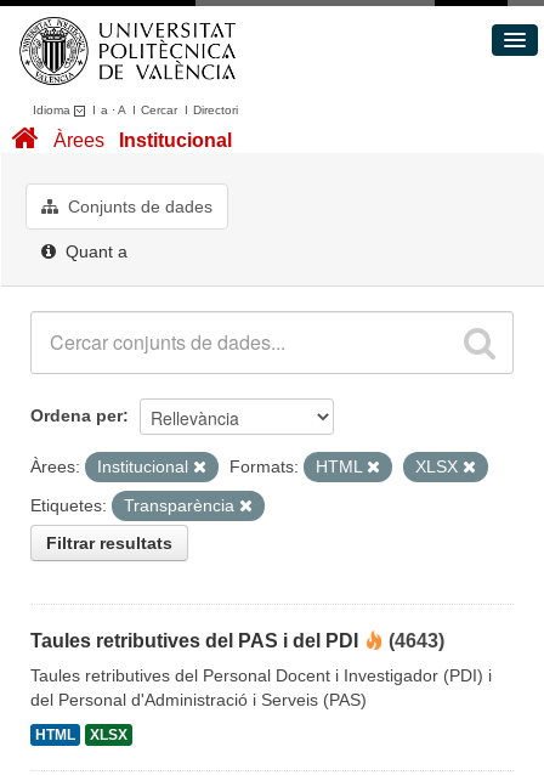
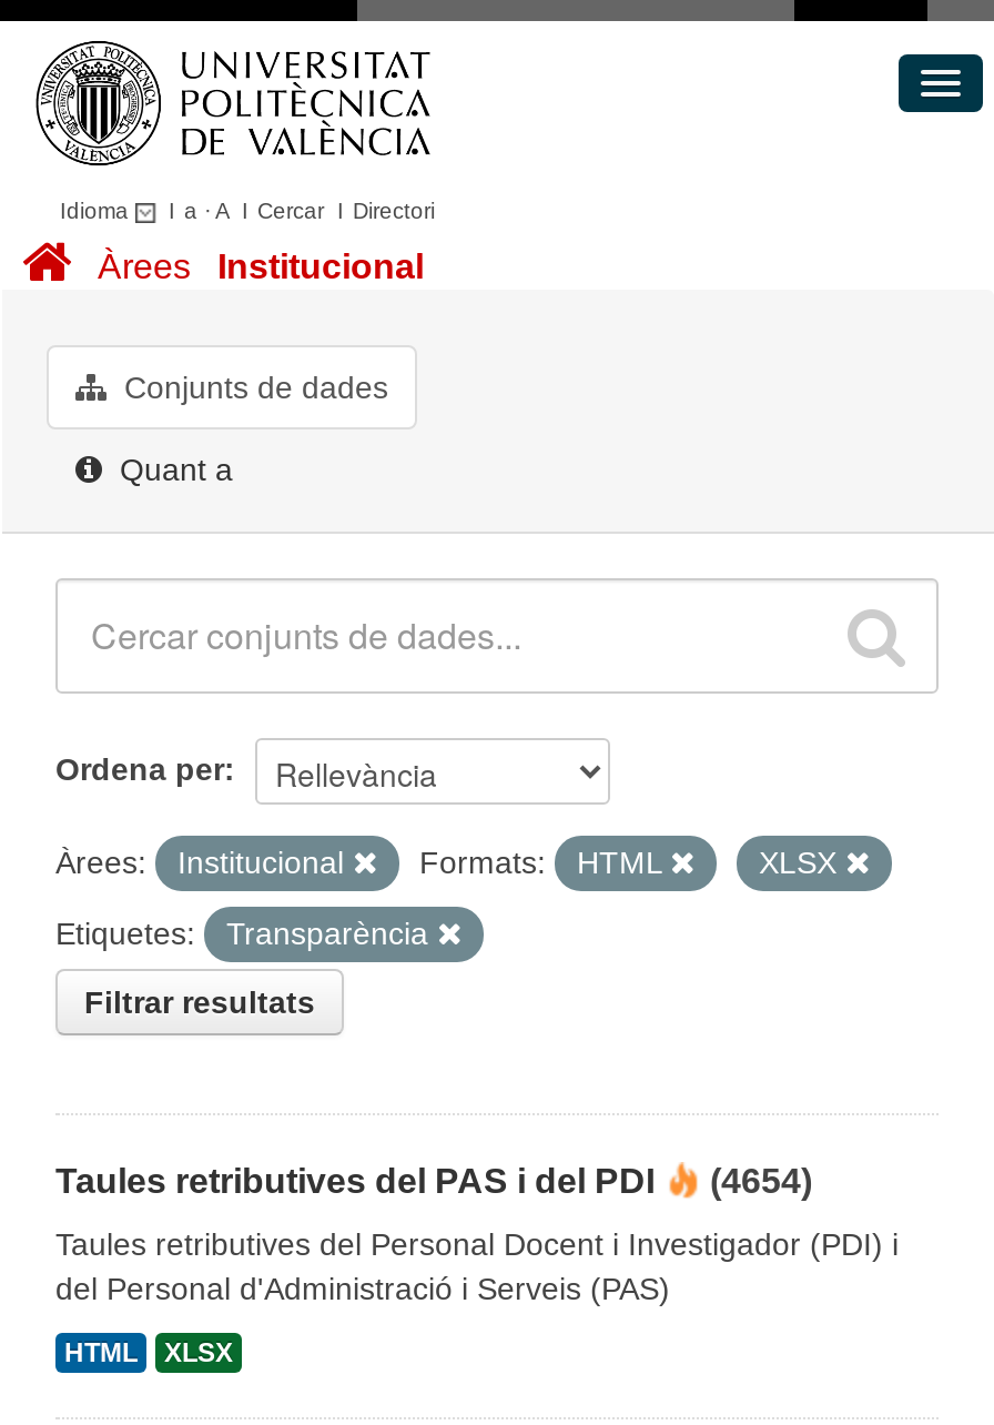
[30,631,444,651] Taules retributives del PAS i del PDI (4643) -> [55,1162,812,1200] Taules retributives del PAS i del PDI (4654)

